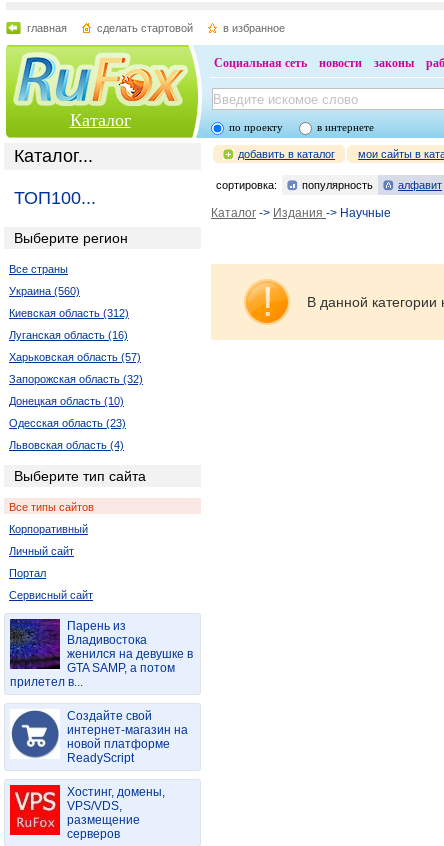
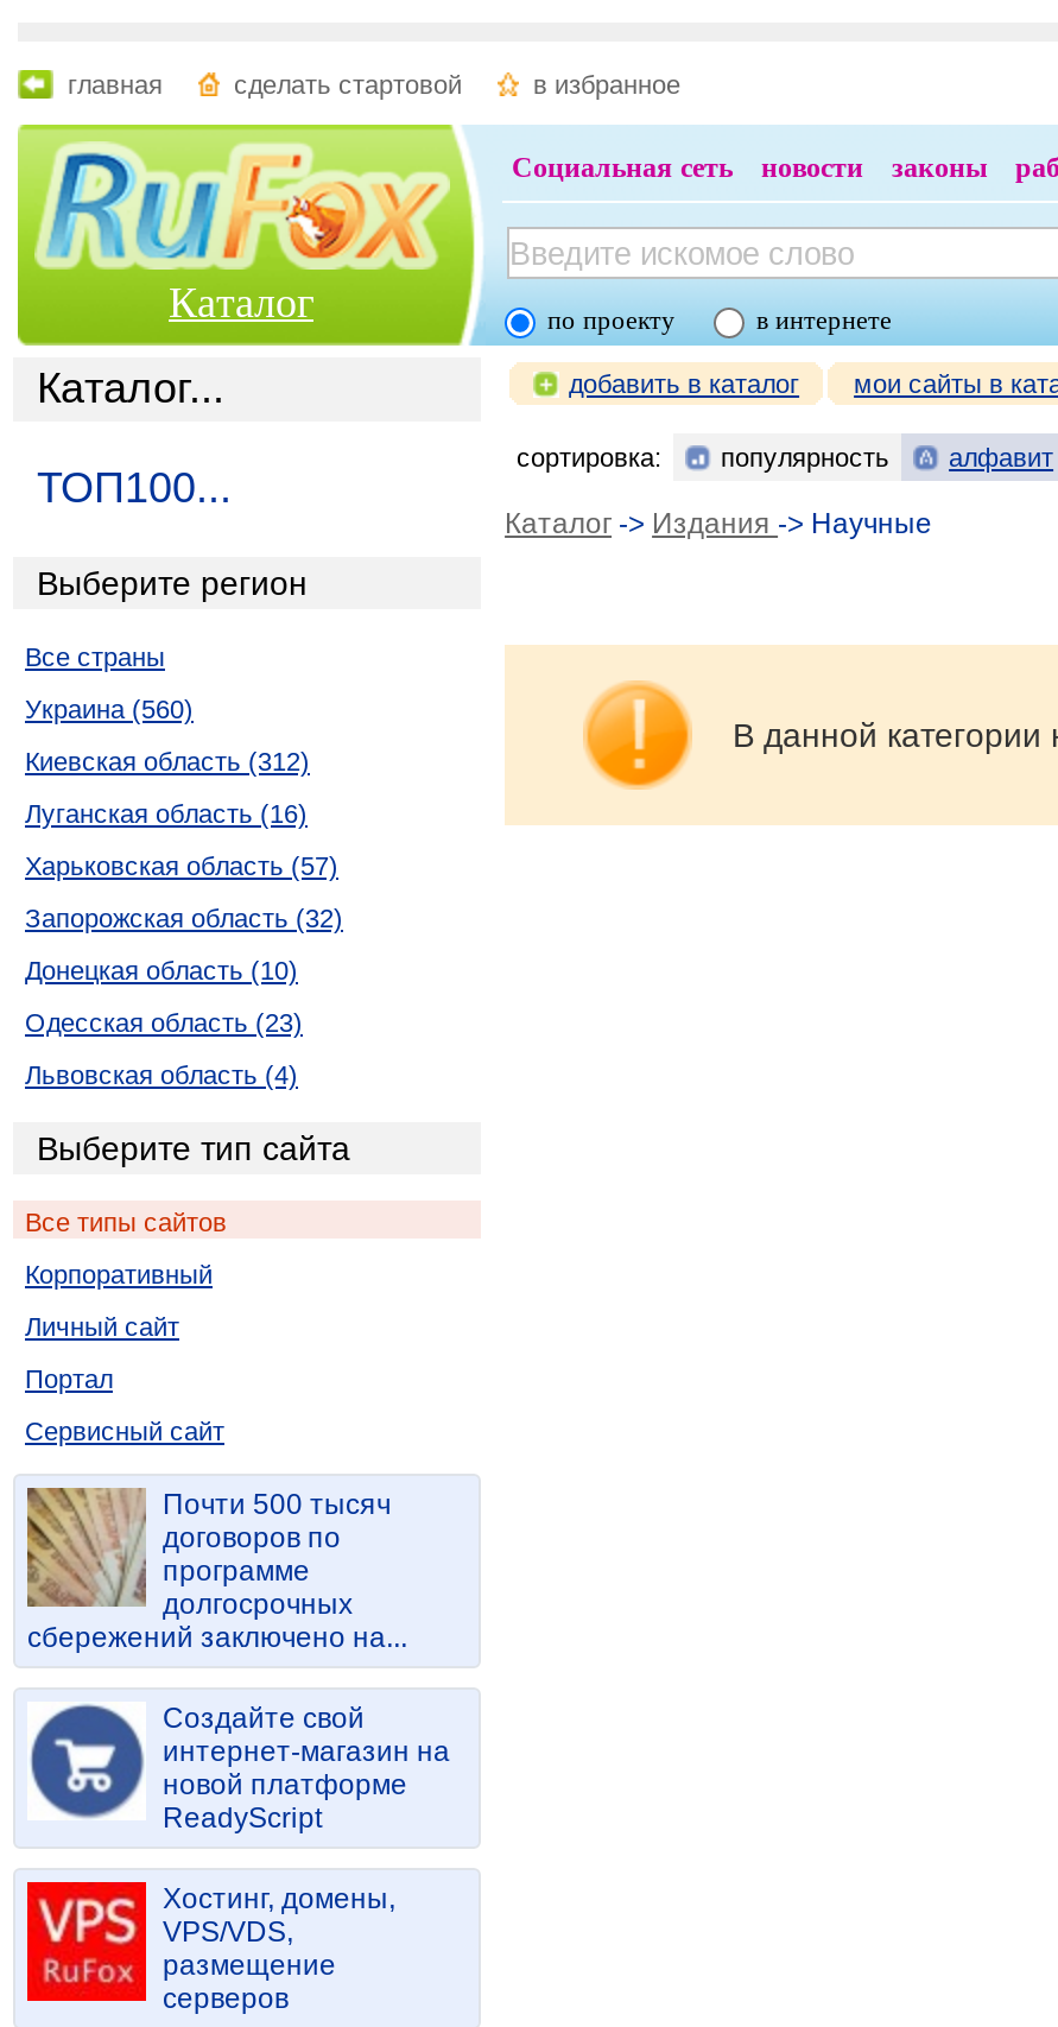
[9,618,193,689] [image] | Парень из | Владивостока | женился на девушке в | GTA SAMP, а потом | прилетел в... -> [25,1486,407,1654] [image] | Почти 500 тысяч | договоров по | программе | долгосрочных | сбережений заключено на...

